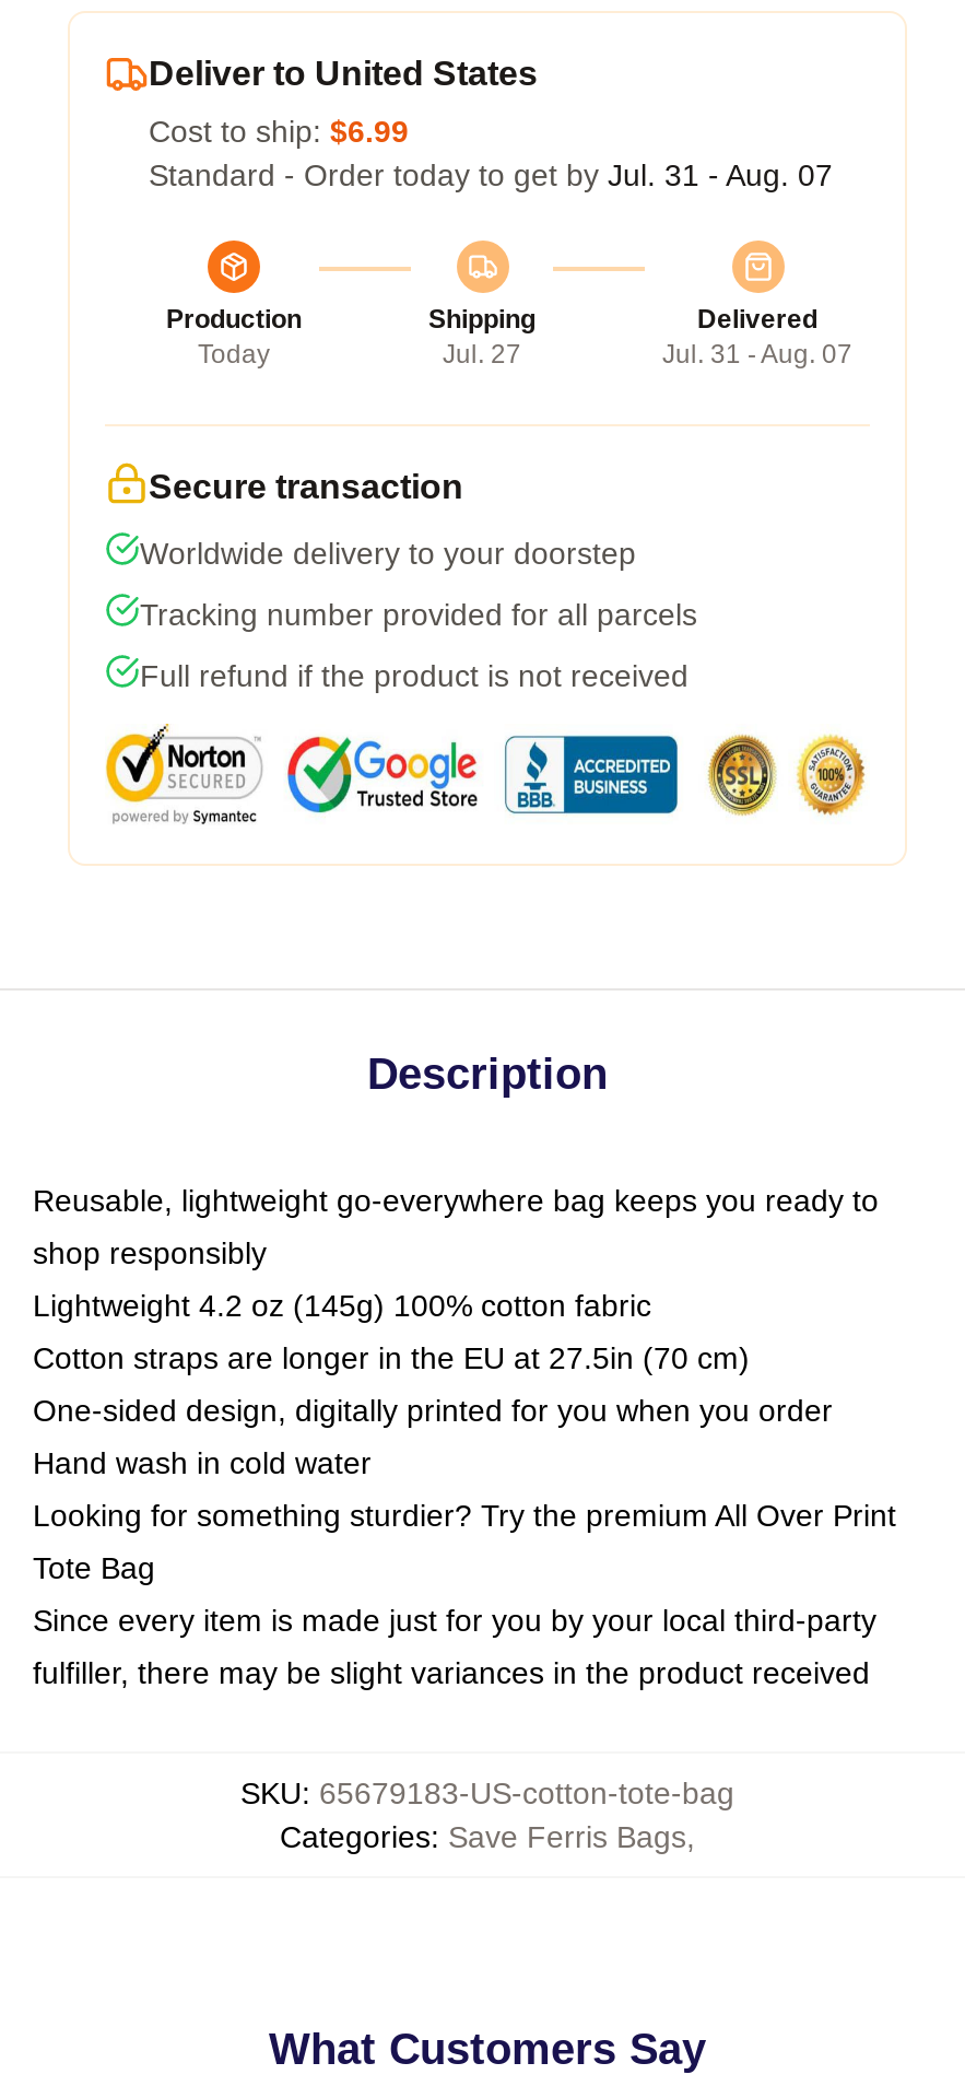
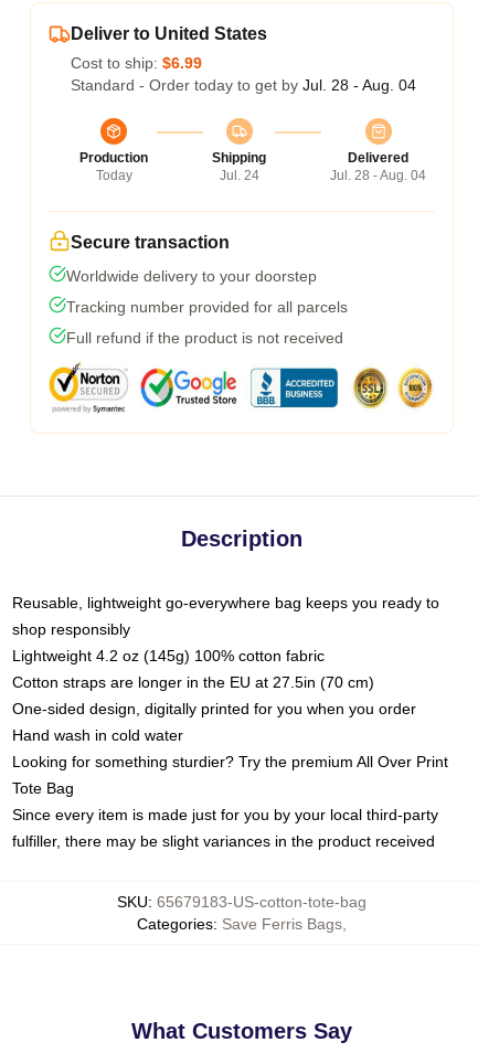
[149,157,833,192] Standard - Order today to get by Jul. 31 - Aug. 07 -> [71,76,416,93] Standard - Order today to get by Jul. 28 - Aug. 04
[443,338,521,369] Jul. 27 -> [219,167,259,183] Jul. 24
[662,338,852,369] Jul. 31 - Aug. 07 -> [330,167,426,183] Jul. 28 - Aug. 04

